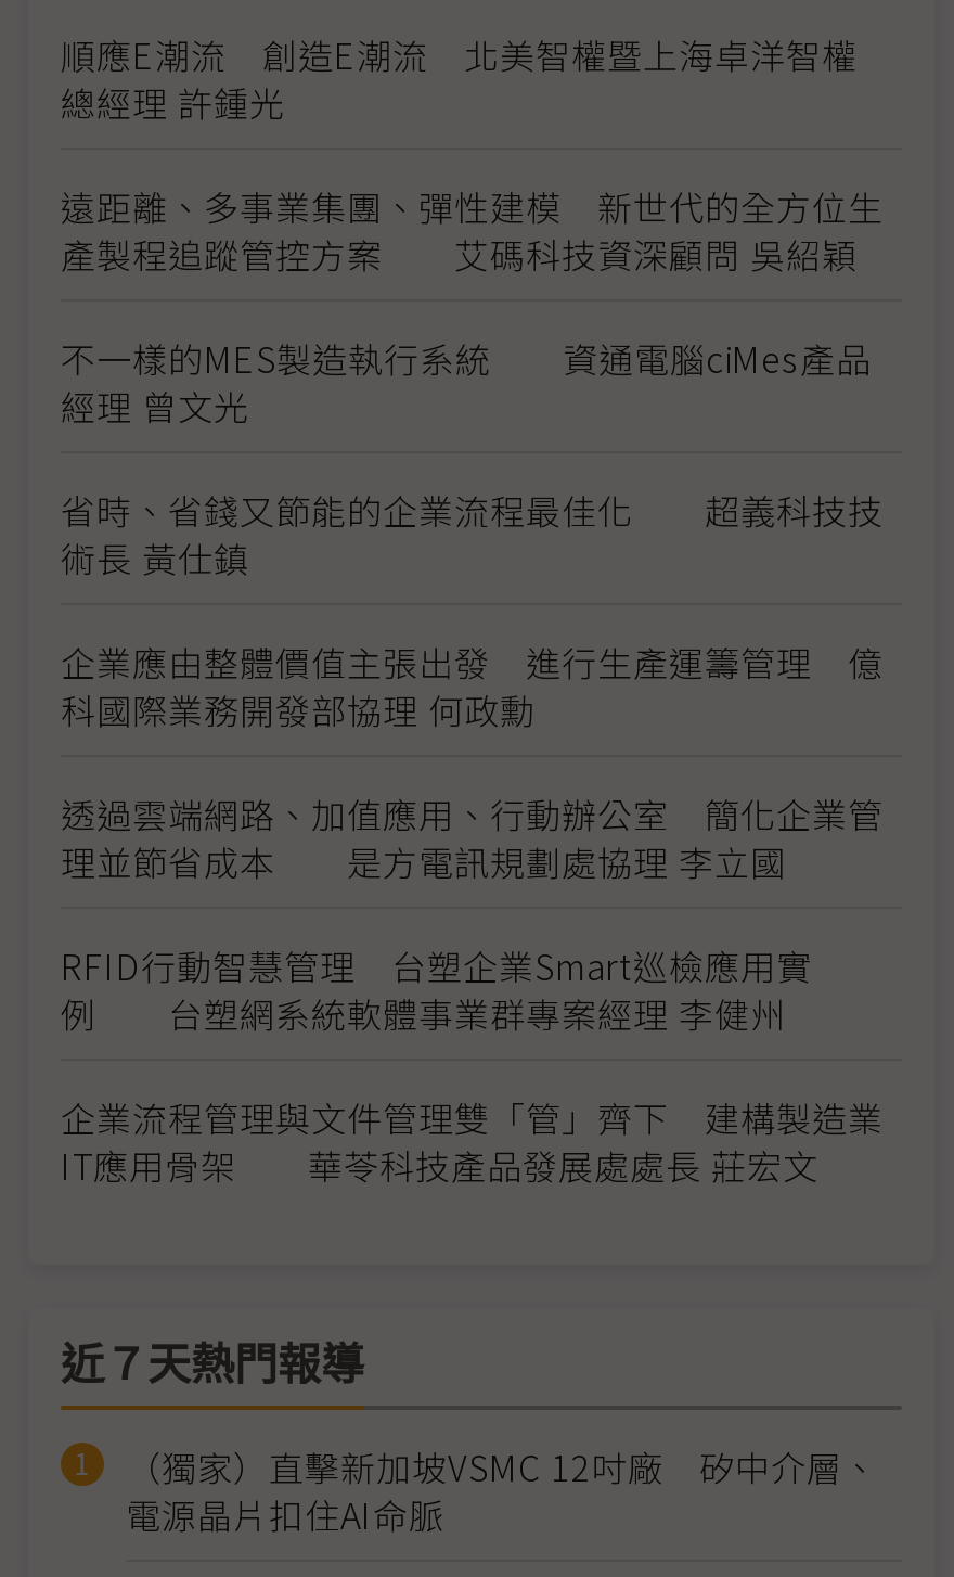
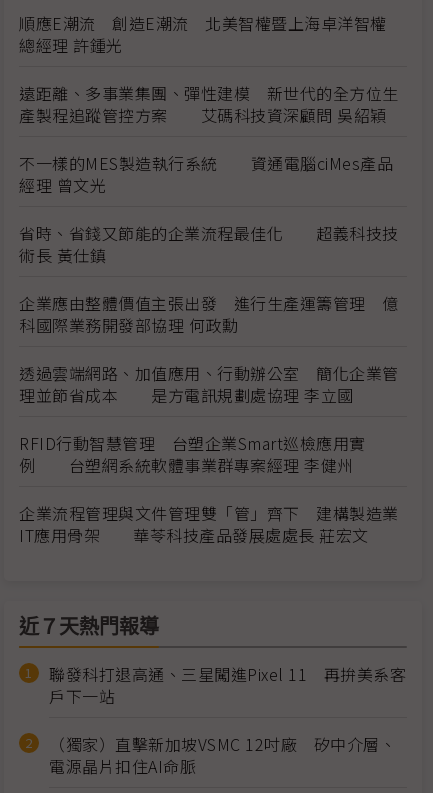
none -> [49,662,406,708] 聯發科打退高通、三星闖進Pixel 11 再拚美系客 | 戶下一站

